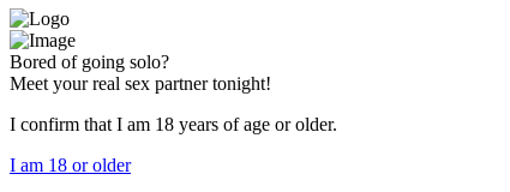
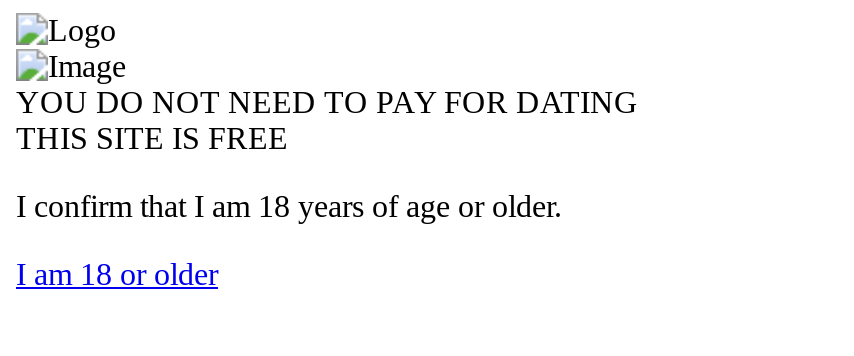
[10,52,271,94] Bored of going solo? | Meet your real sex partner tonight! -> [16,85,638,155] YOU DO NOT NEED TO PAY FOR DATING | THIS SITE IS FREE

